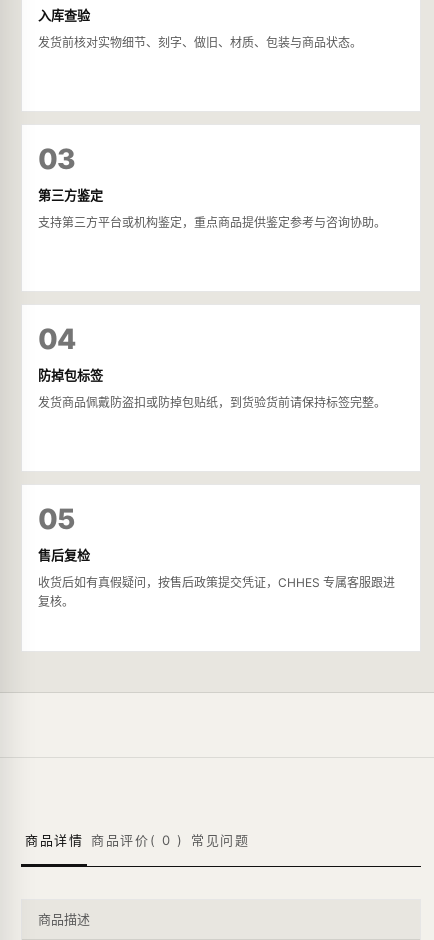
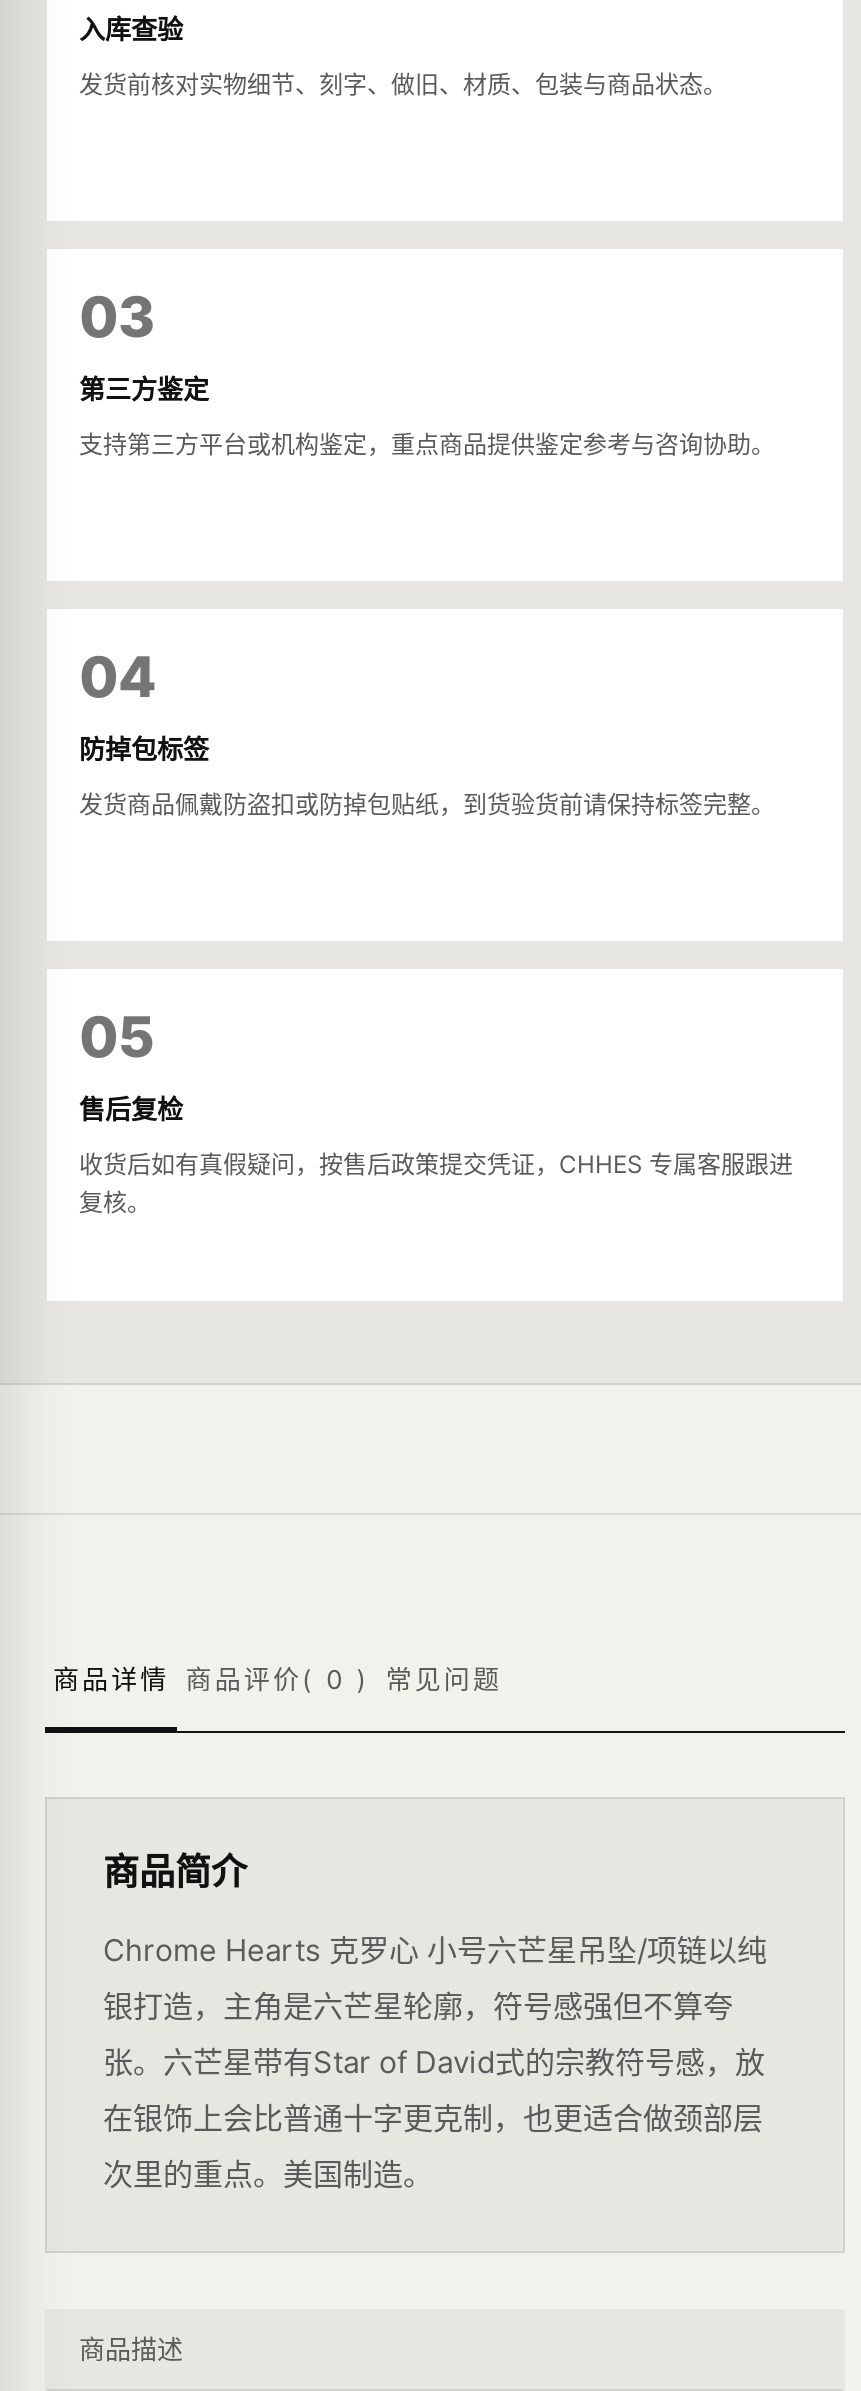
none -> [103,1851,767,2193] 商品简介 | Chrome Hearts 克罗心 小号六芒星吊坠/项链以纯 | 银打造，主角是六芒星轮廓，符号感强但不算夸 | 张。六芒星带有Star of David式的宗教符号感，放 | 在银饰上会比普通十字更克制，也更适合做颈部层 | 次里的重点。美国制造。

